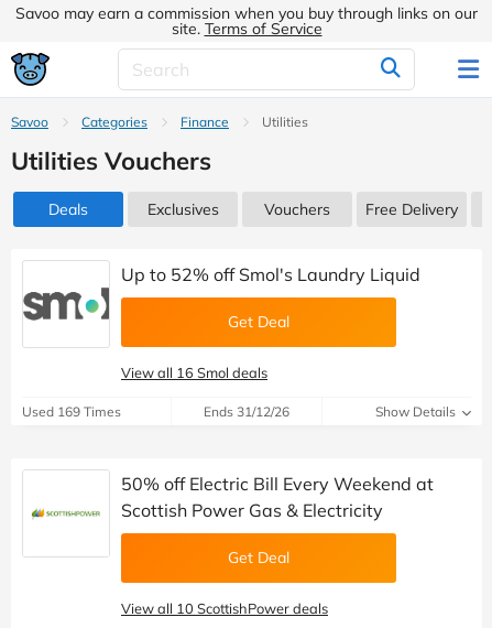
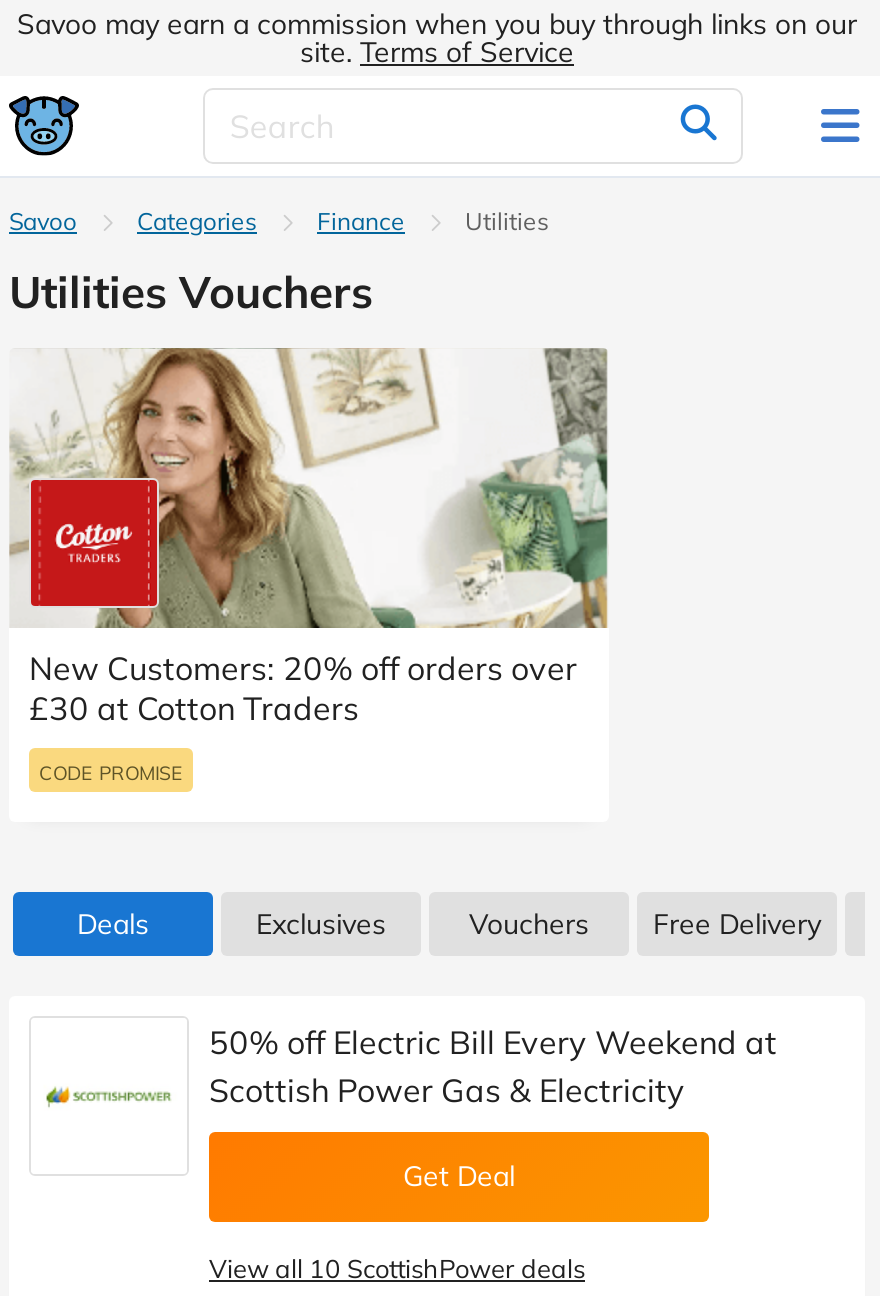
none -> [9,346,609,784] [image] | New Customers: 20% off orders over | £30 at Cotton Traders | CODE PROMISE
moved [48,199,458,219] -> [77,906,821,942]: Deals | Exclusives | Vouchers | Free Delivery
[22,263,459,420] Up to 52% off Smol's Laundry Liquid | Get Deal | View all 16 Smol deals | Used 169 Times | Ends 31/12/26 | Show Details -> none

